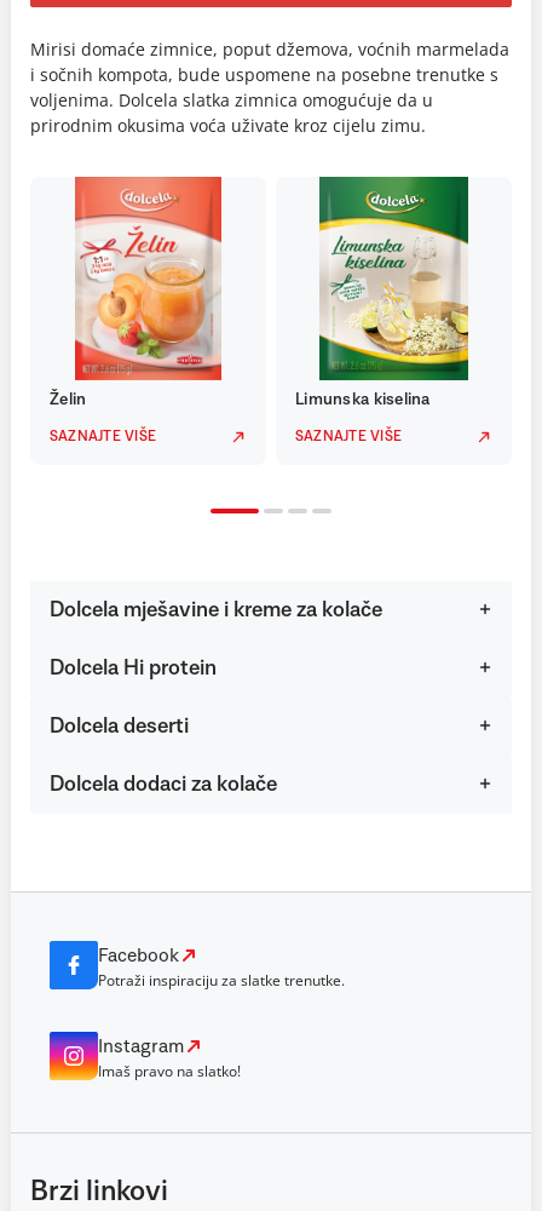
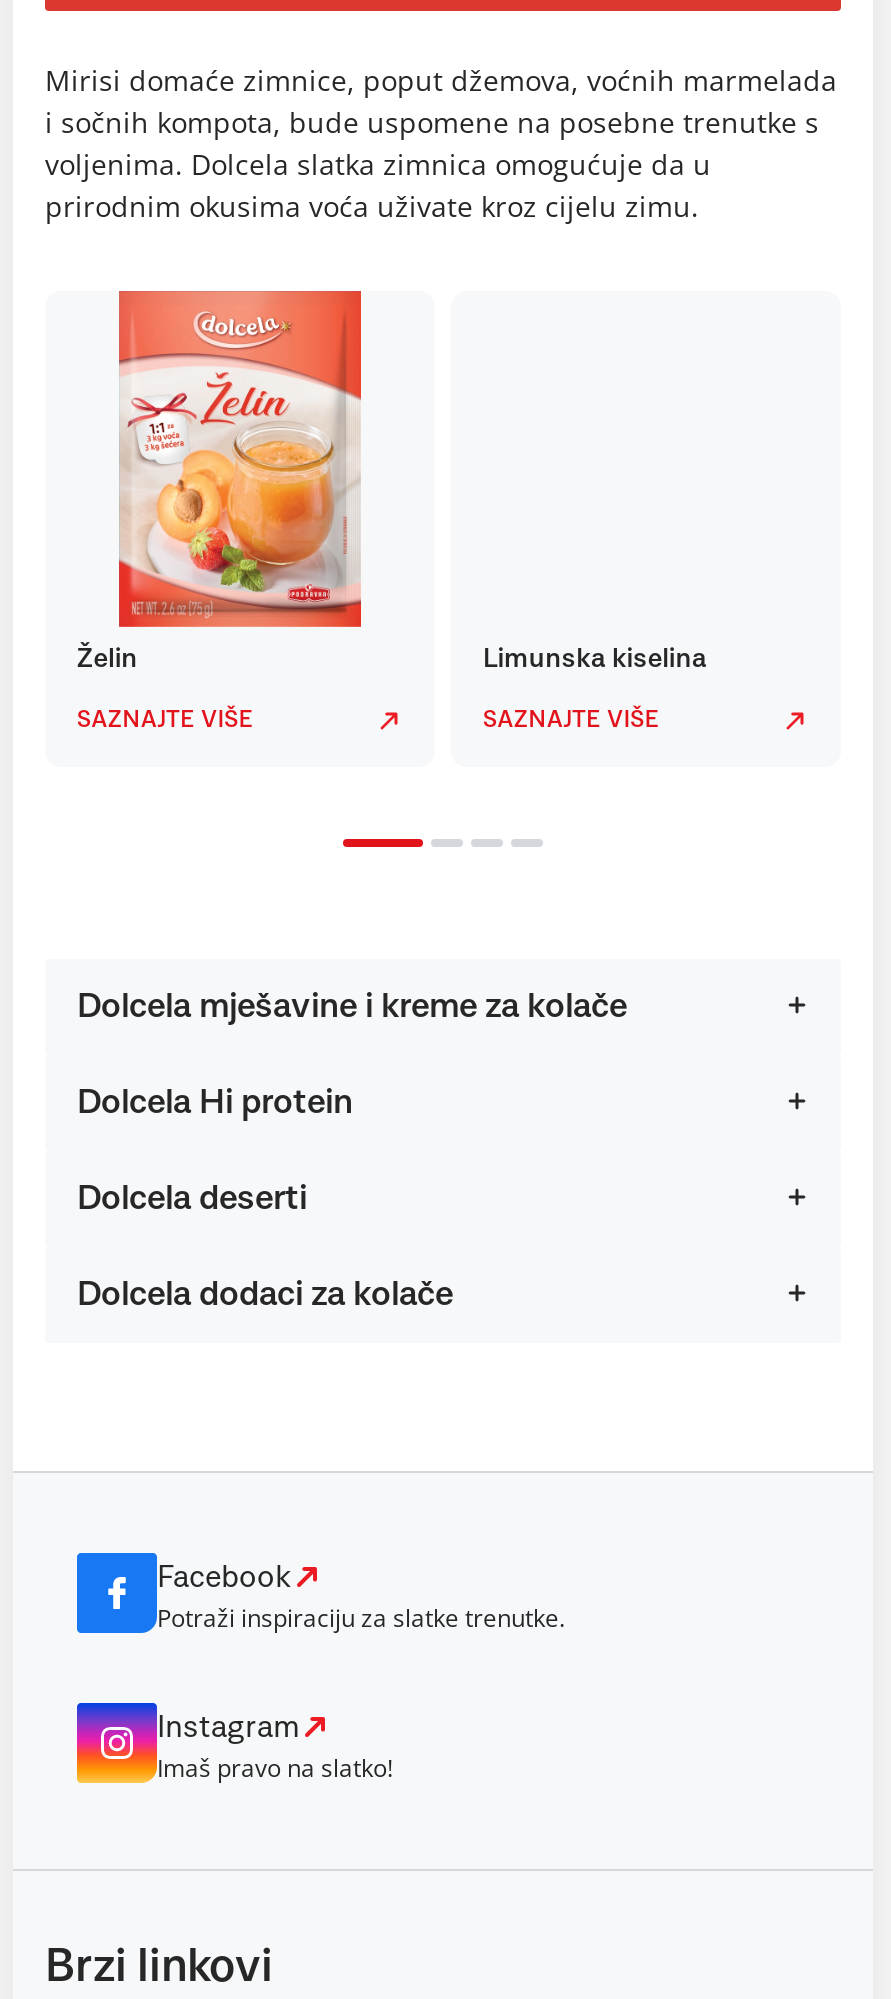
[318,176,469,381] [image] -> none

